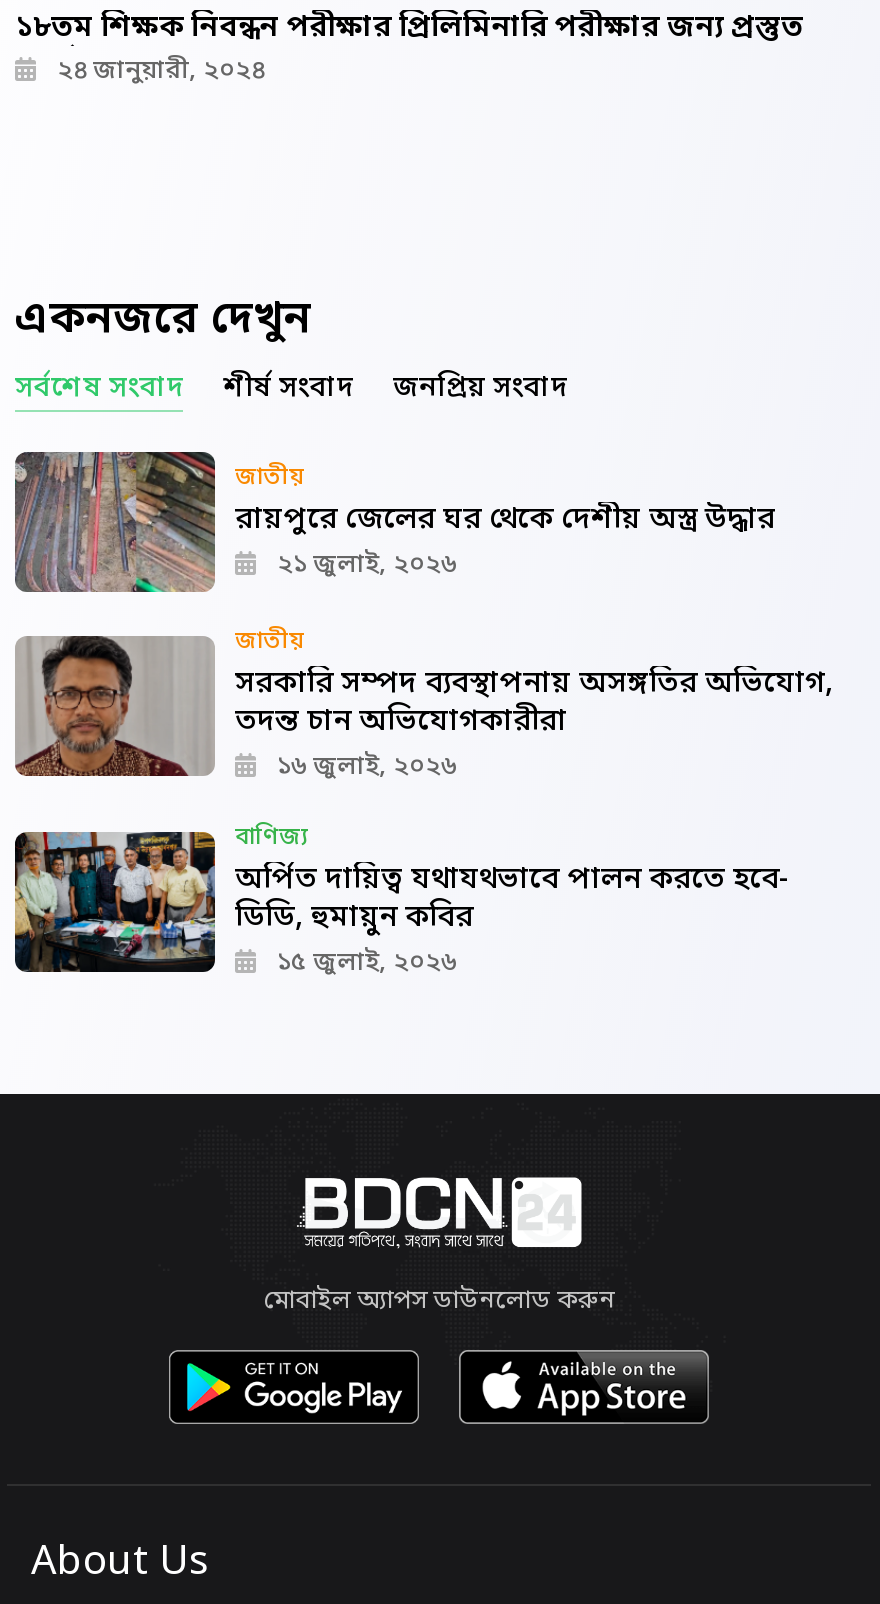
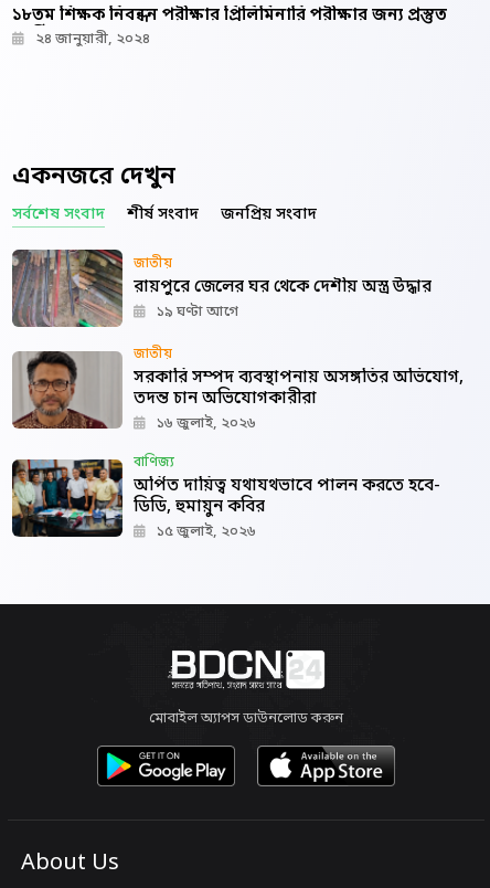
[277,548,457,582] ২১ জুলাই, ২০২৬ -> [157,303,238,321] ১৯ ঘণ্টা আগে

